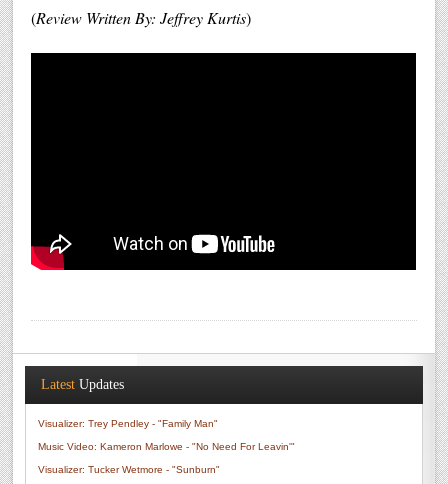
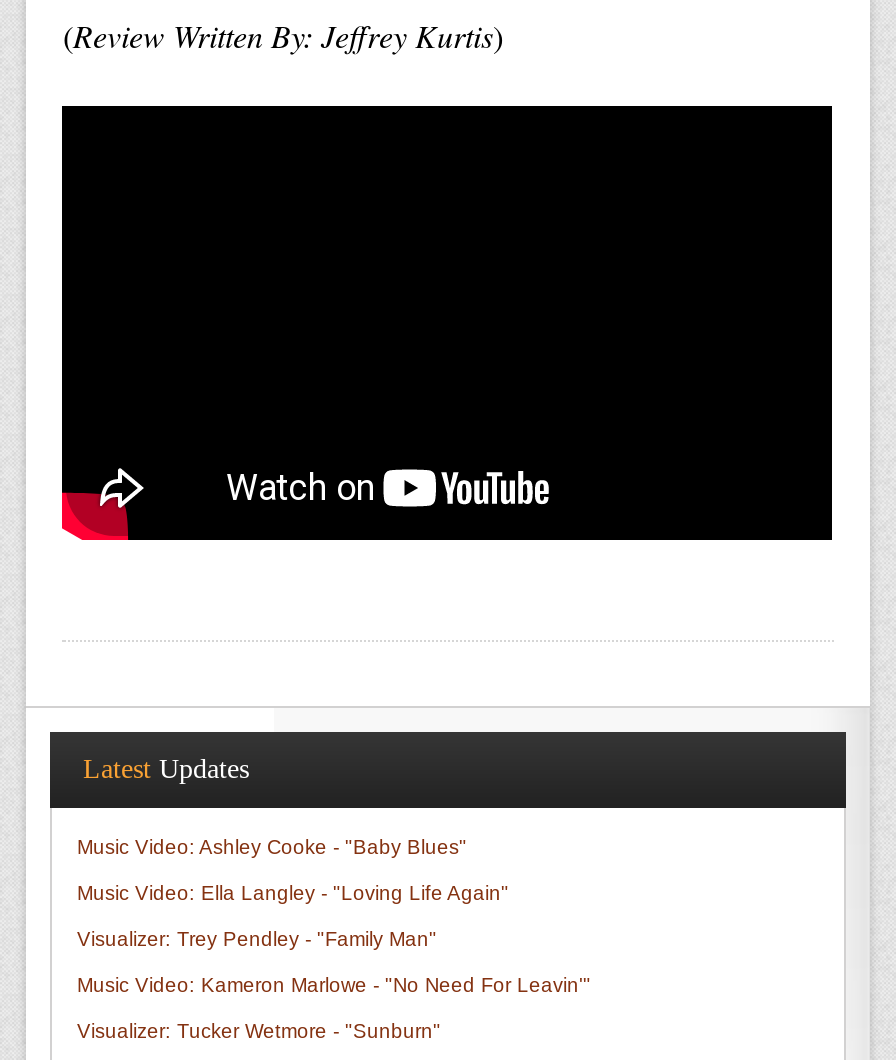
none -> [77,835,509,903] Music Video: Ashley Cooke - "Baby Blues" | Music Video: Ella Langley - "Loving Life Again"

